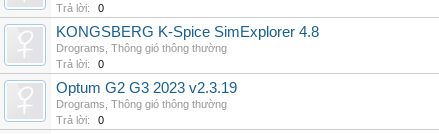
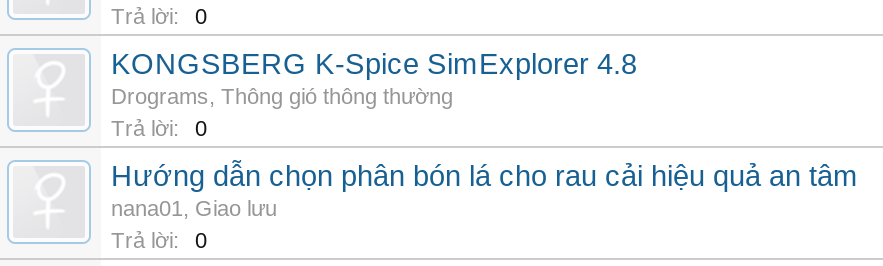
[56,80,237,110] Optum G2 G3 2023 v2.3.19 | Drograms, Thông gió thông thường -> [111,160,859,220] Hướng dẫn chọn phân bón lá cho rau cải hiệu quả an tâm | nana01, Giao lưu

